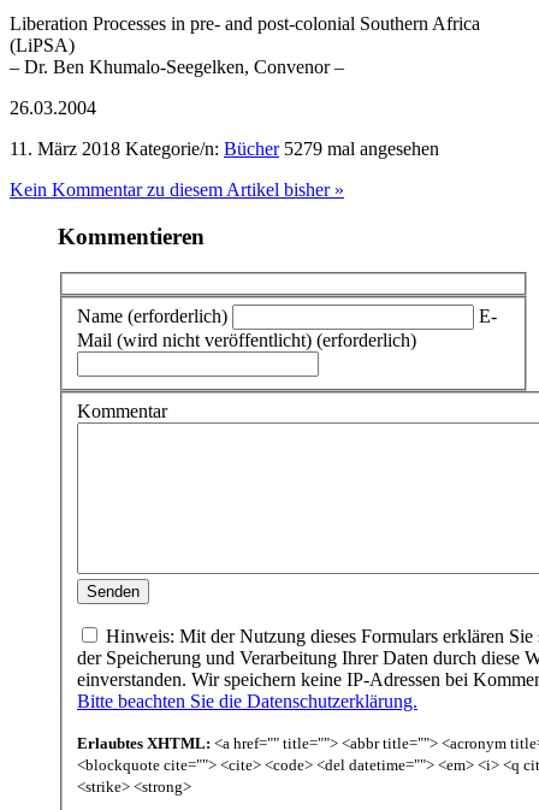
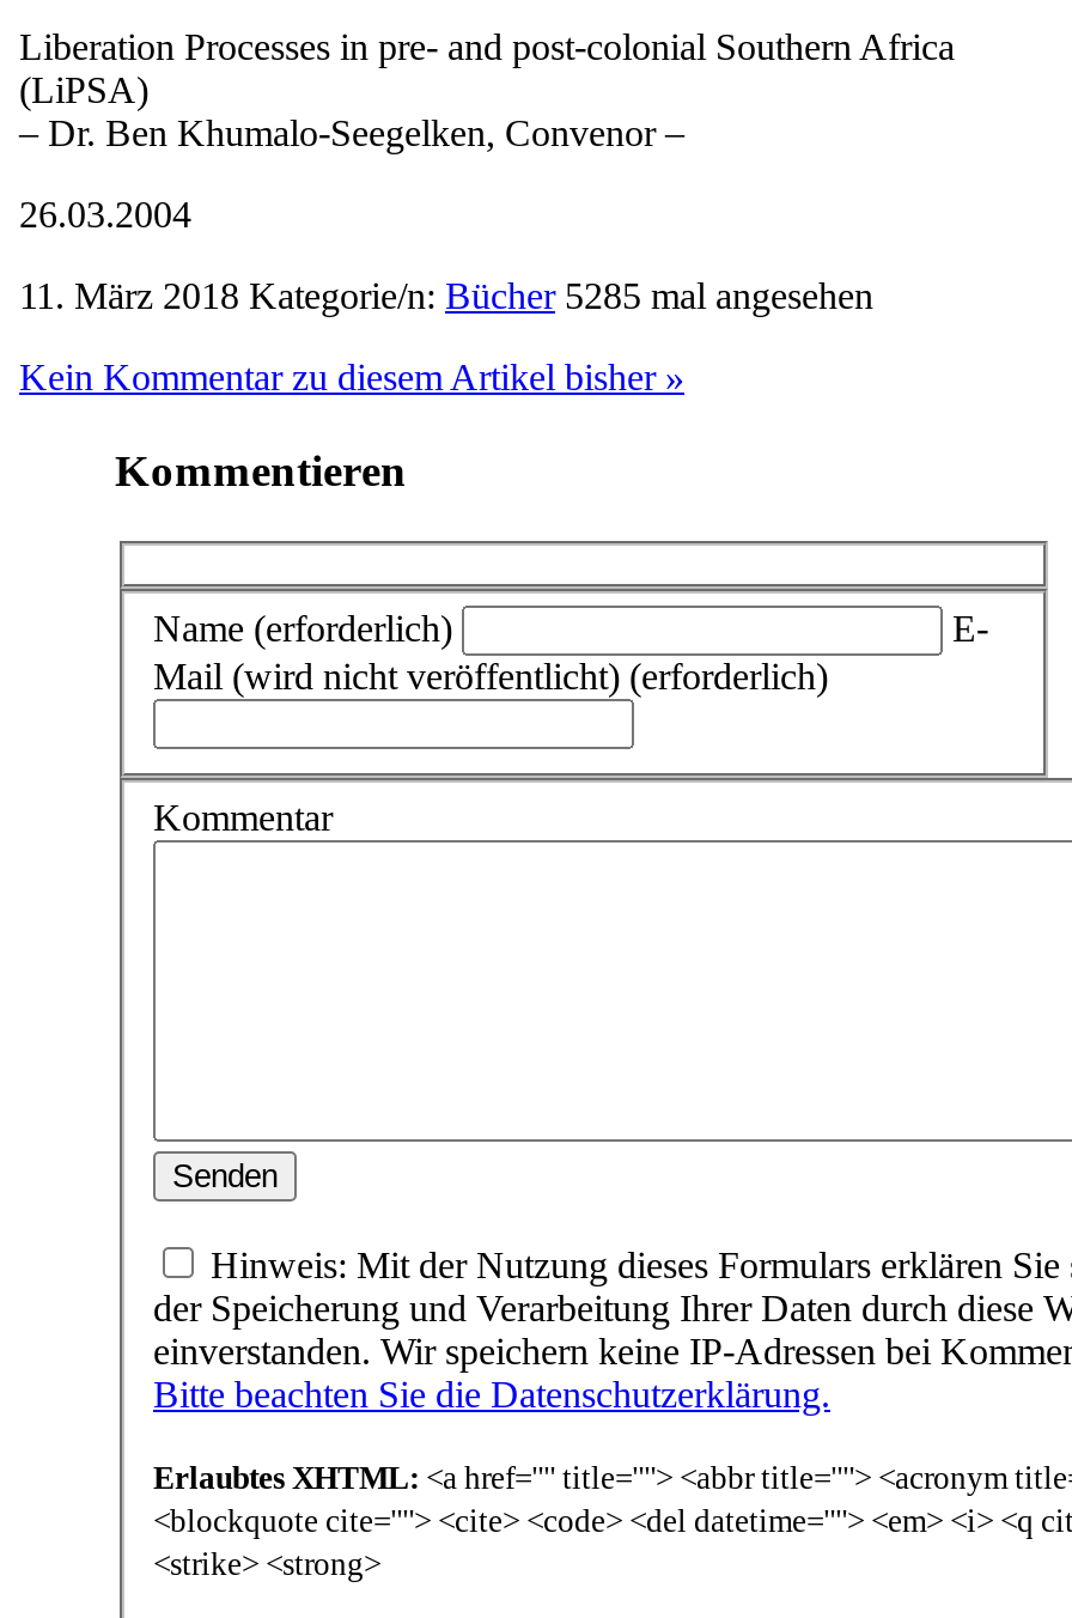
[10,138,439,159] 11. März 2018 Kategorie/n: Bücher 5279 mal angesehen -> [19,275,873,315] 11. März 2018 Kategorie/n: Bücher 5285 mal angesehen

